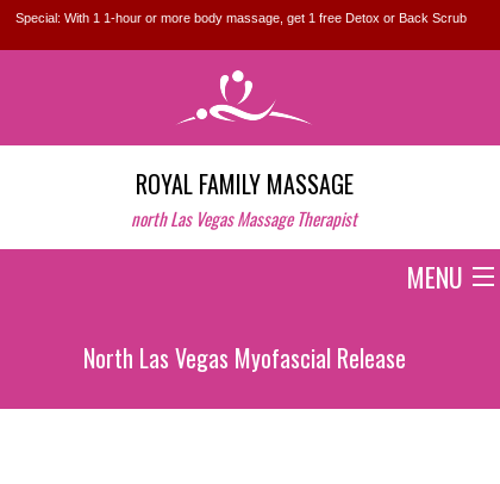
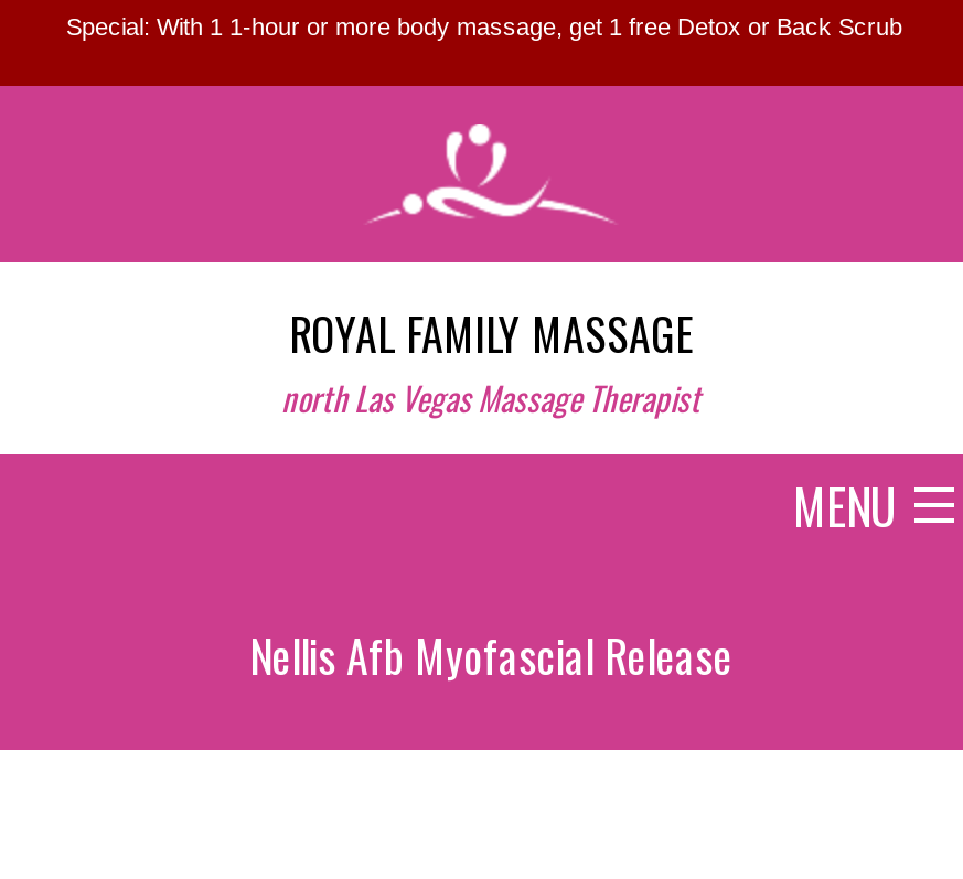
[83,340,405,376] North Las Vegas Myofascial Release -> [249,622,732,688] Nellis Afb Myofascial Release

